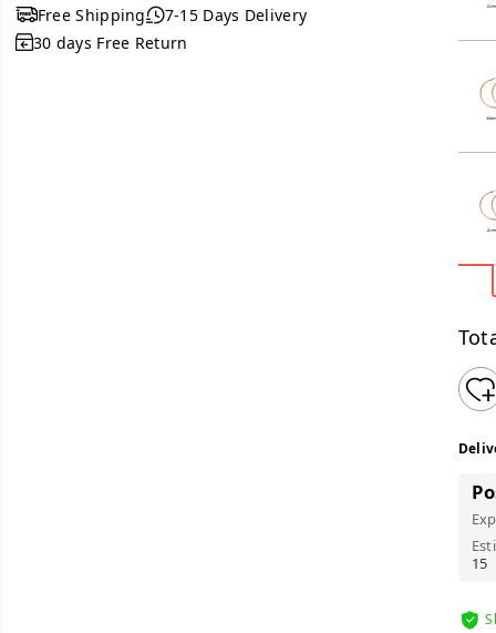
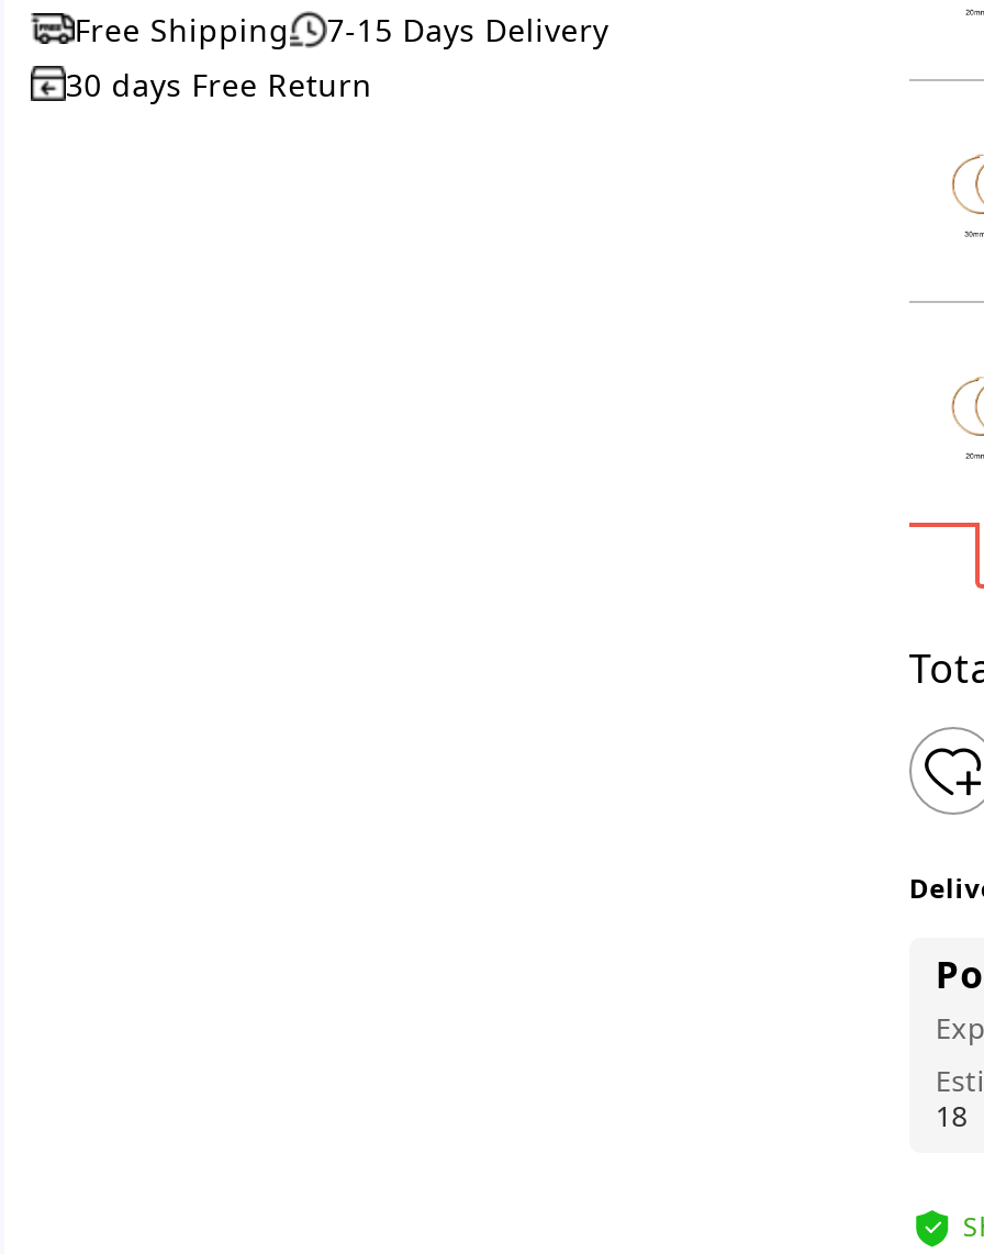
[472,553,488,573] 15 -> [935,1095,968,1135] 18

